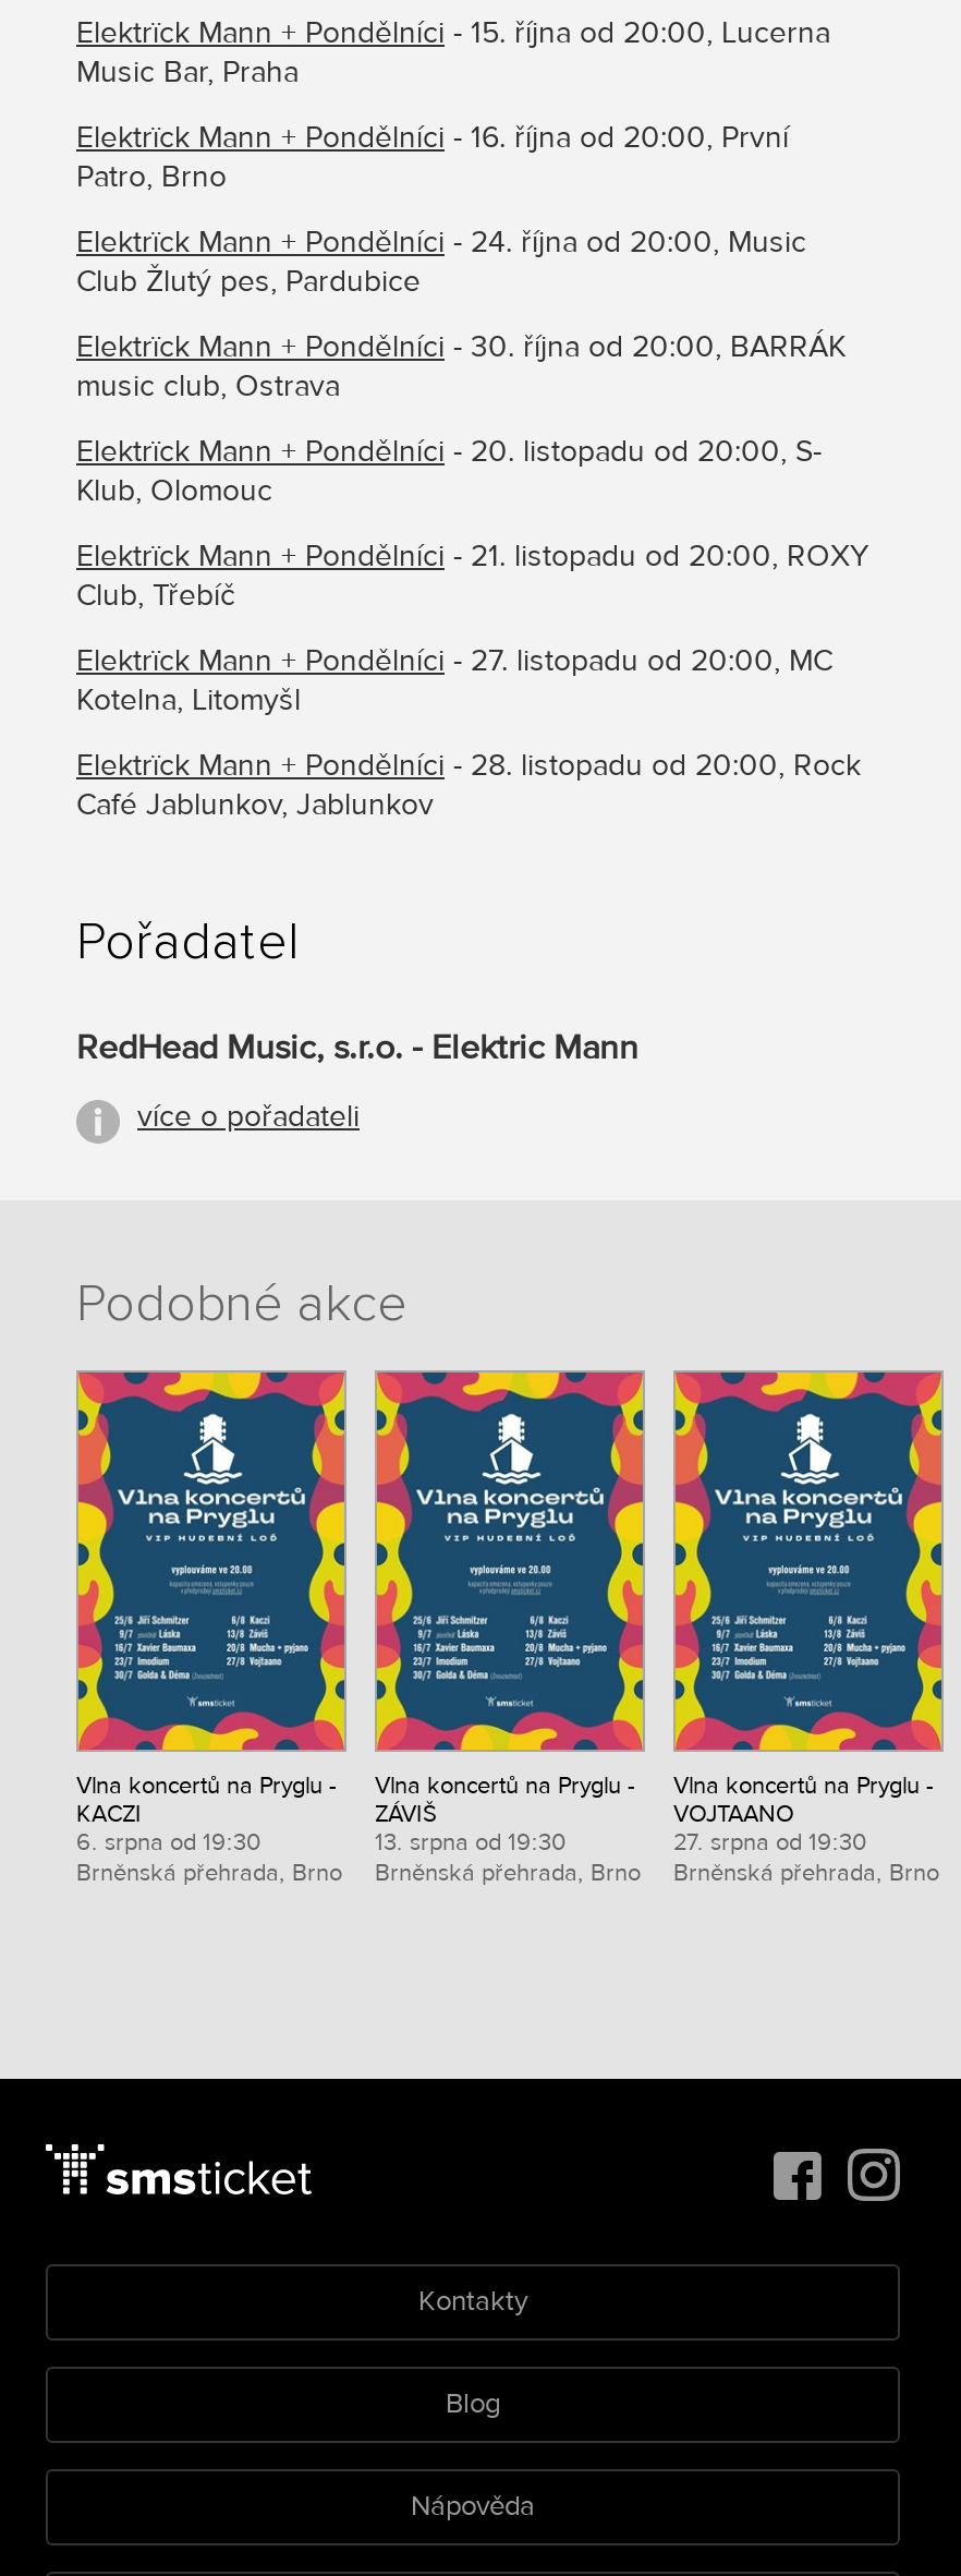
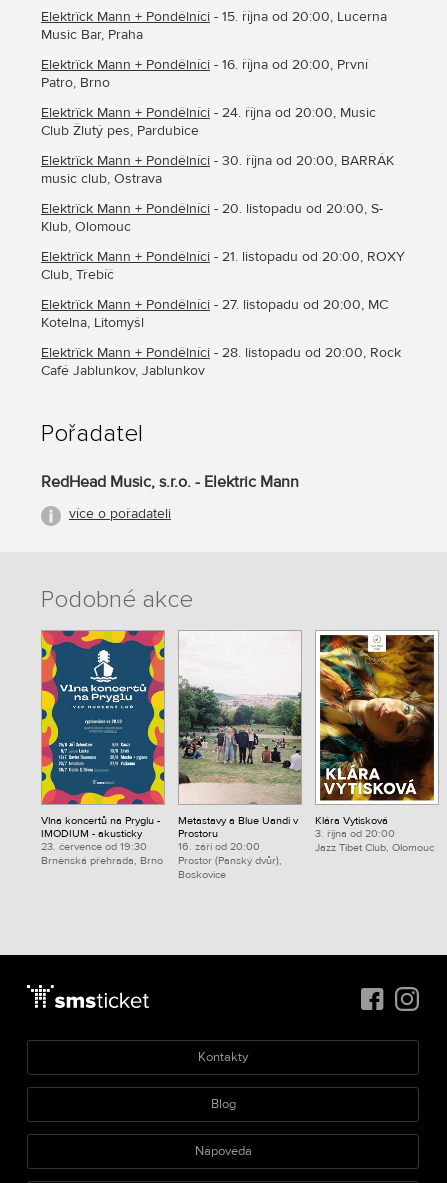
[375,1370,645,1886] [image] | Vlna koncertů na Pryglu - | ZÁVIŠ | 13. srpna od 19:30 | Brněnská přehrada, Brno -> [178,631,302,881] [image] | Metastavy a Blue Uandi v | Prostoru | 16. září od 20:00 | Prostor (Panský dvůr), | Boskovice
[673,1370,944,1886] [image] | Vlna koncertů na Pryglu - | VOJTAANO | 27. srpna od 19:30 | Brněnská přehrada, Brno -> [315,631,438,854] [image] | Klára Vytisková | 3. října od 20:00 | Jazz Tibet Club, Olomouc
[76,1799,261,1856] KACZI | 6. srpna od 19:30 -> [41,827,147,853] IMODIUM - akusticky | 23. července od 19:30

